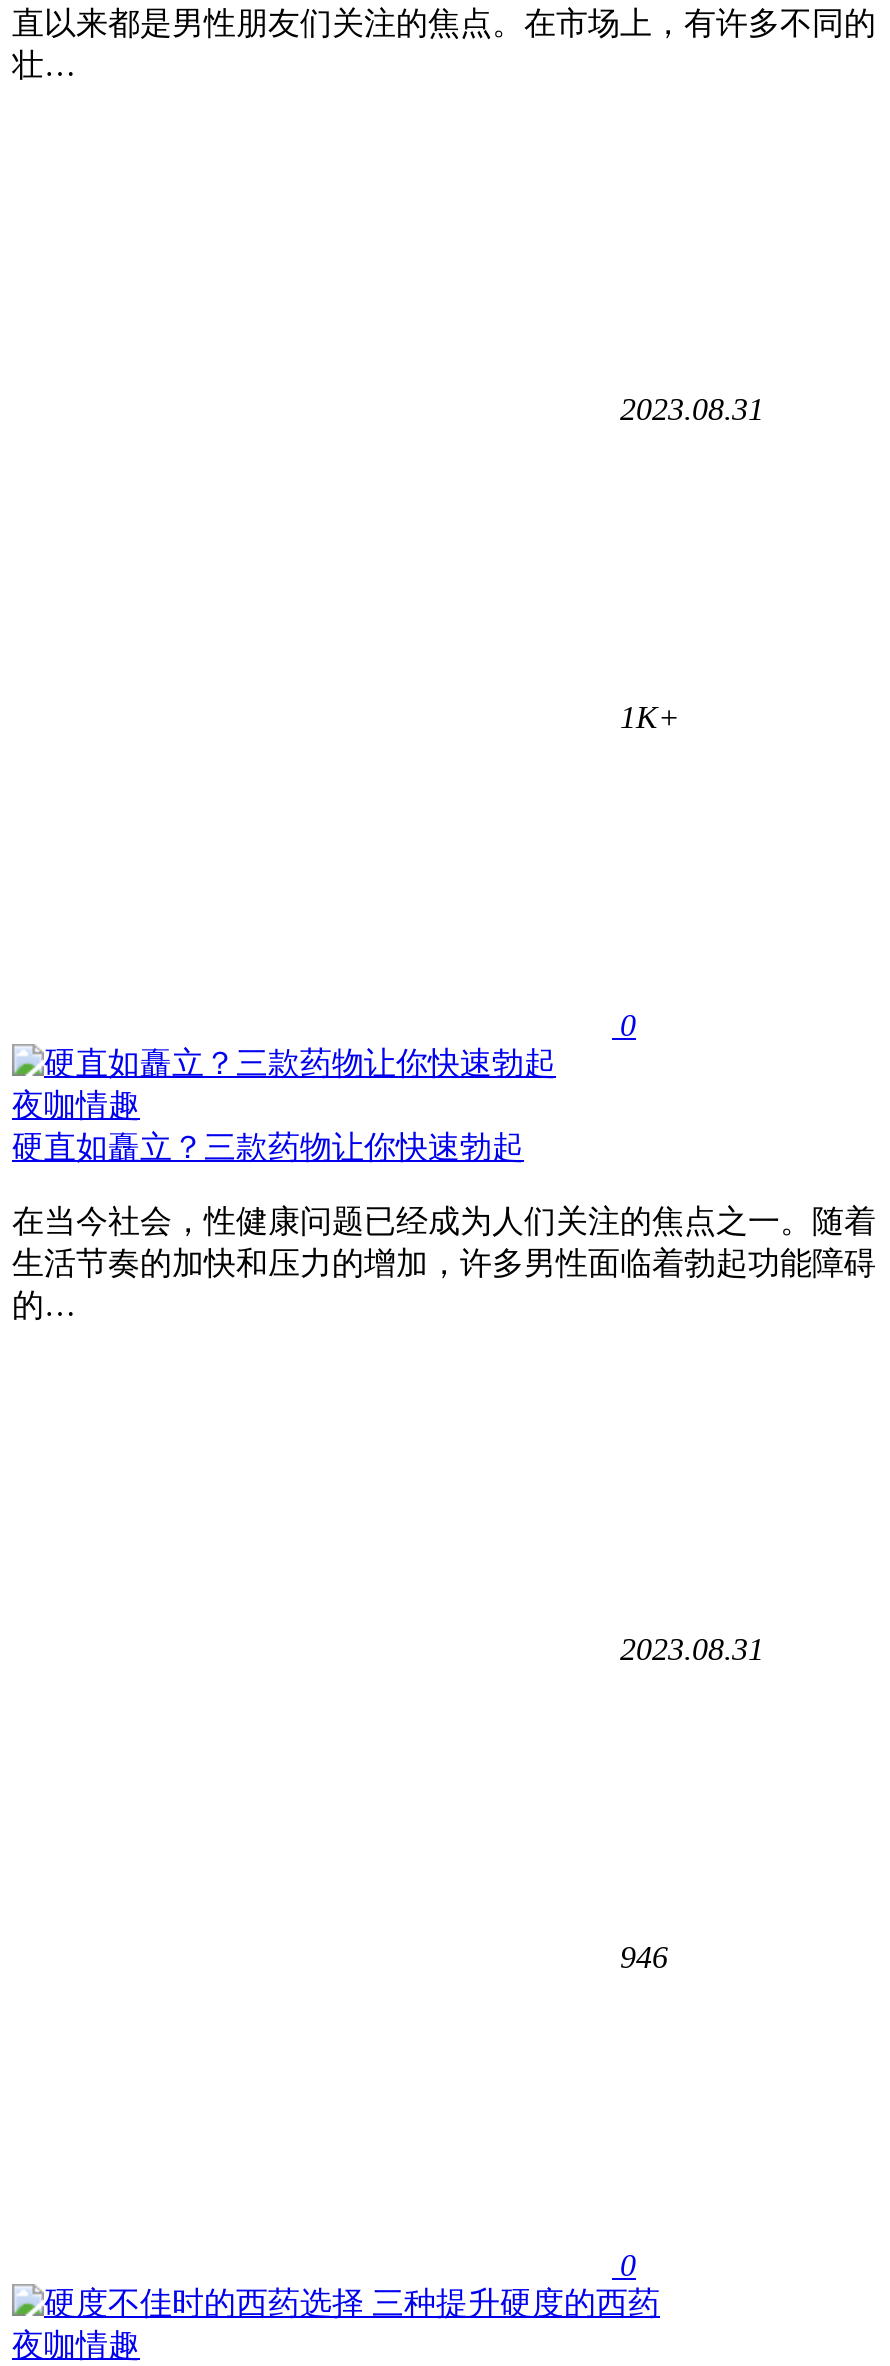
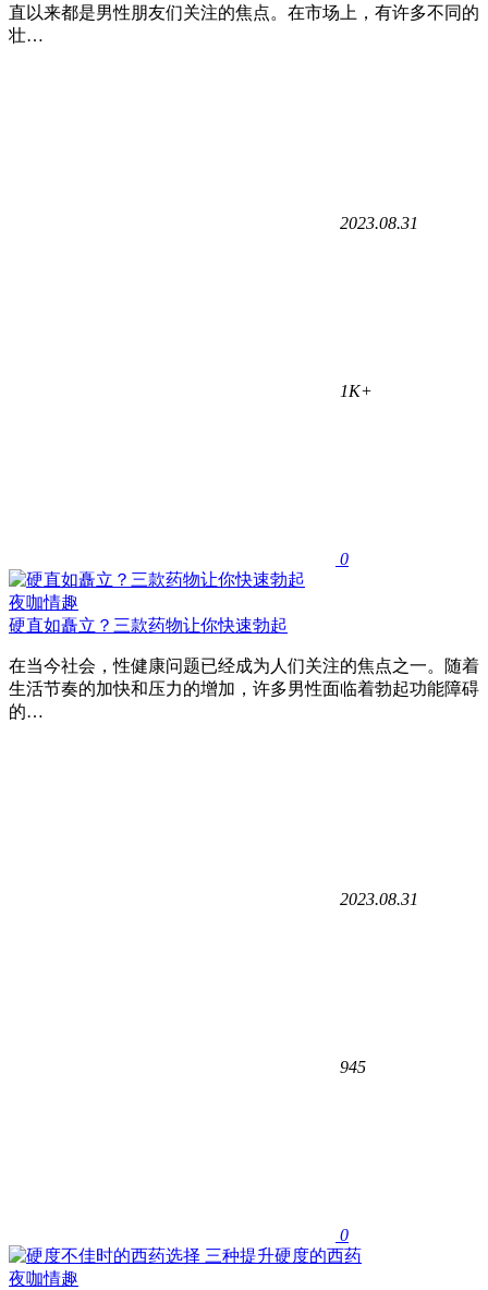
[620,1940,668,1974] 946 -> [340,1058,366,1076] 945

